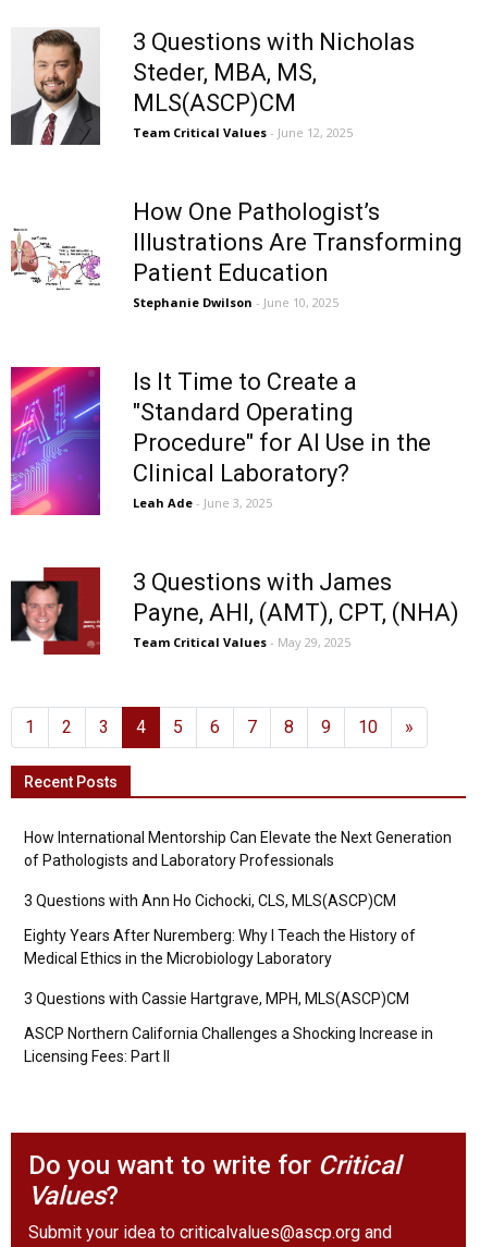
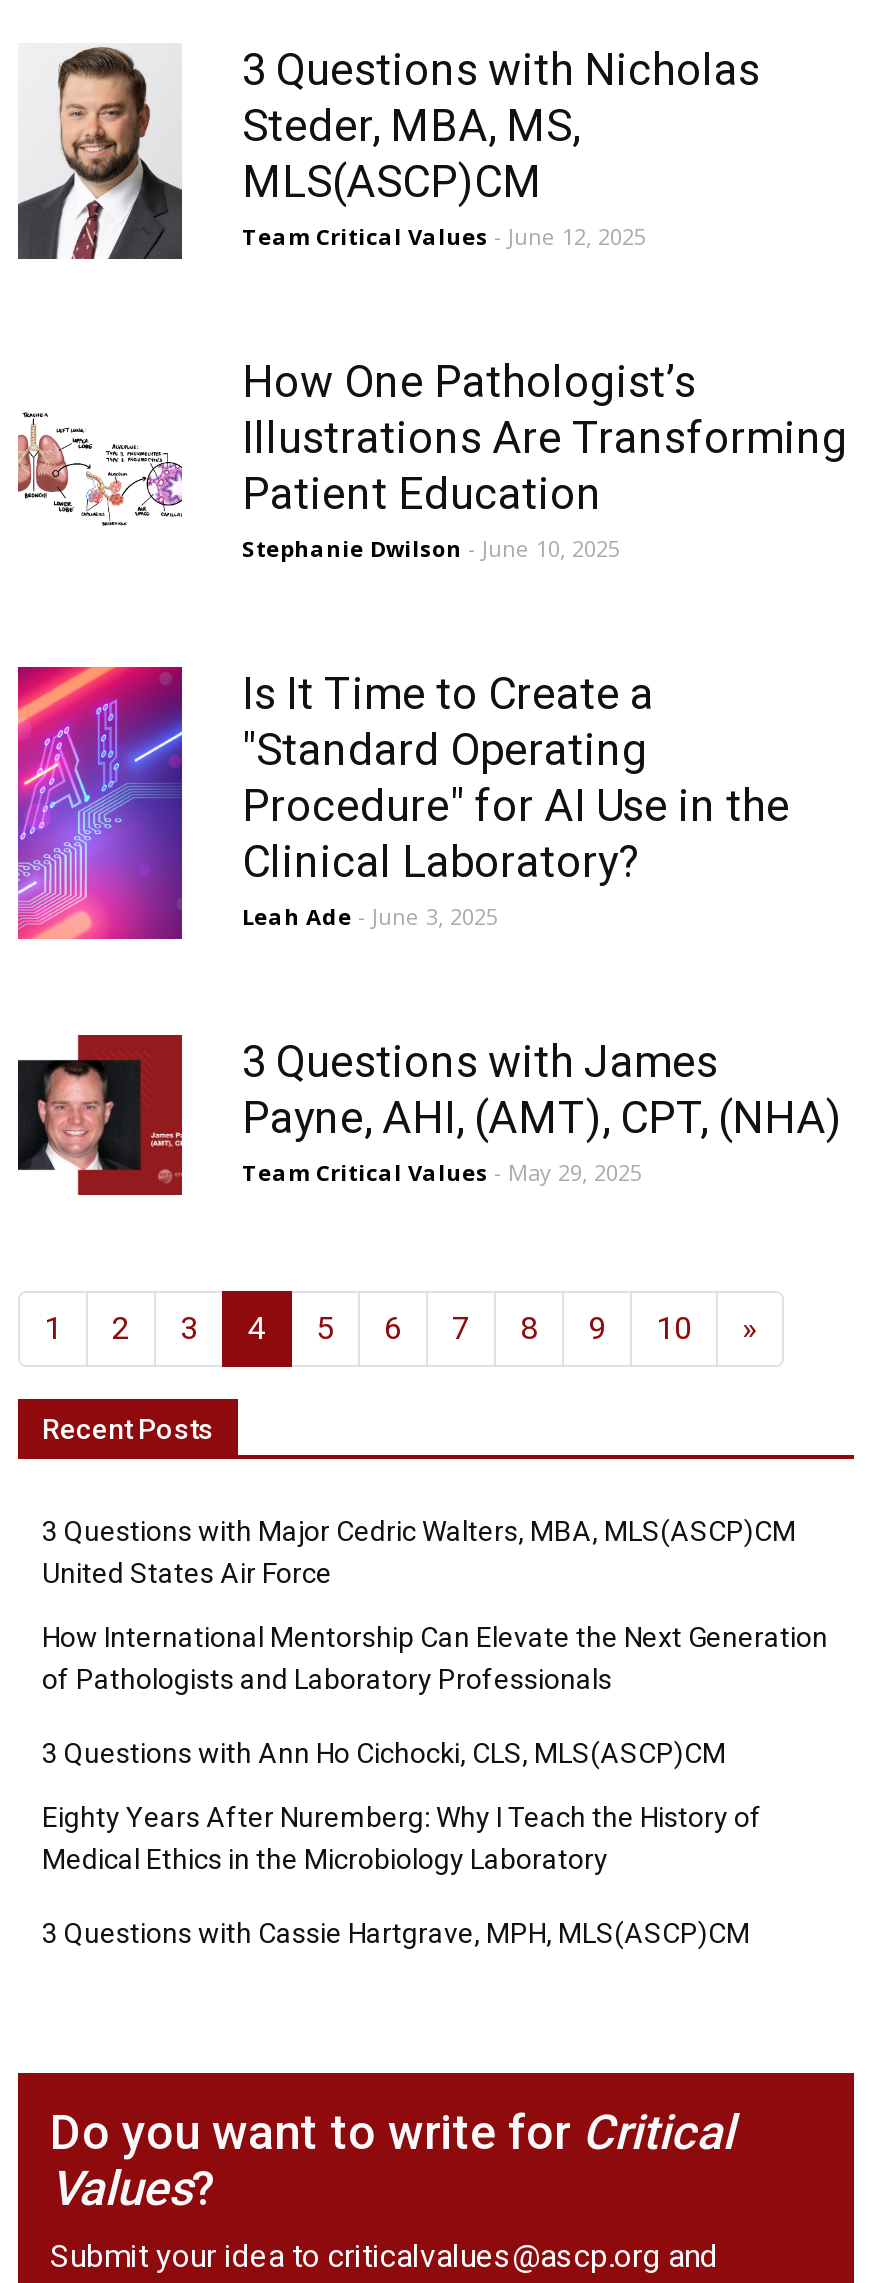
none -> [42,1515,796,1589] 3 Questions with Major Cedric Walters, MBA, MLS(ASCP)CM | United States Air Force
moved [24,829,452,1007] -> [42,1621,828,1949]: How International Mentorship Can Elevate the Next Generation | of Pathologists and Laboratory Professionals | 3 Questions with Ann Ho Cichocki, CLS, MLS(ASCP)CM | Eighty Years After Nuremberg: Why I Teach the History of | Medical Ethics in the Microbiology Laboratory | 3 Questions with Cassie Hartgrave, MPH, MLS(ASCP)CM
[24,1025,433,1065] ASCP Northern California Challenges a Shocking Increase in | Licensing Fees: Part II -> none

